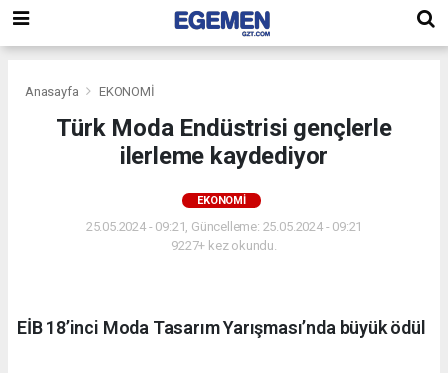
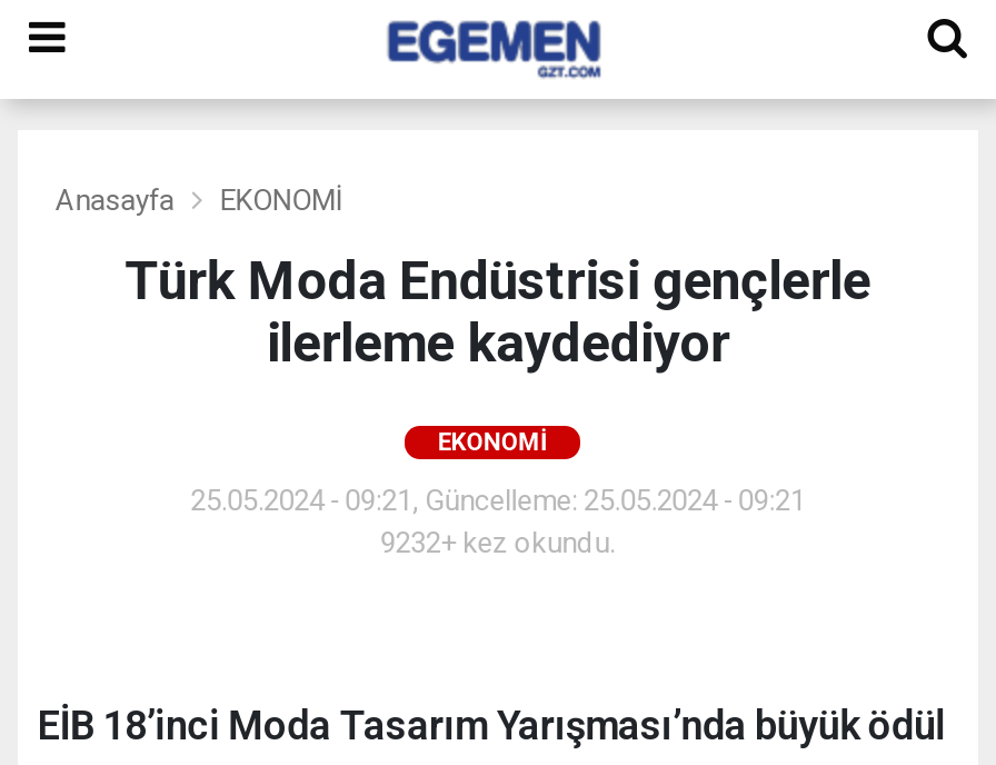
[171,238,277,253] 9227+ kez okundu. -> [380,525,616,559] 9232+ kez okundu.

